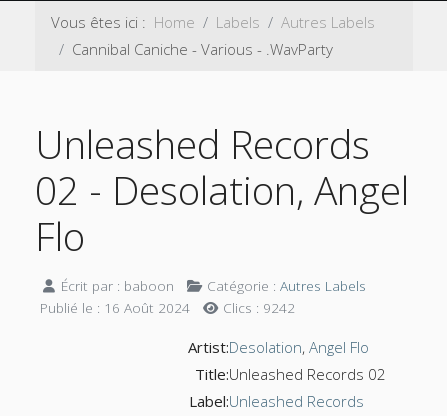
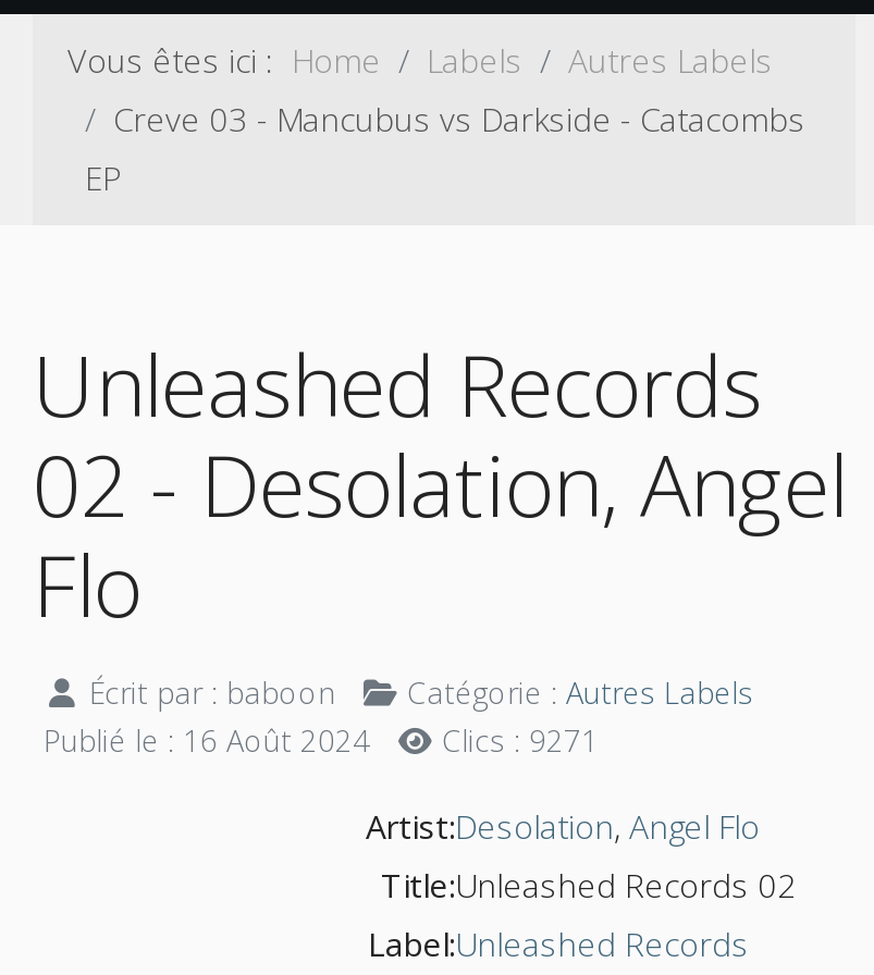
[72,39,333,59] Cannibal Caniche - Various - .WavParty -> [85,97,805,199] Creve 03 - Mancubus vs Darkside - Catacombs | EP
[40,298,295,317] Publié le : 16 Août 2024 Clics : 9242 -> [44,719,599,761] Publié le : 16 Août 2024 Clics : 9271

